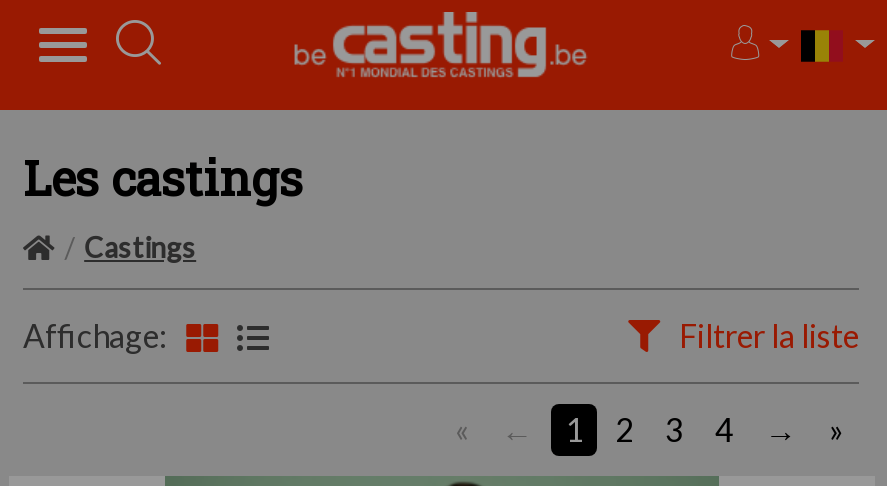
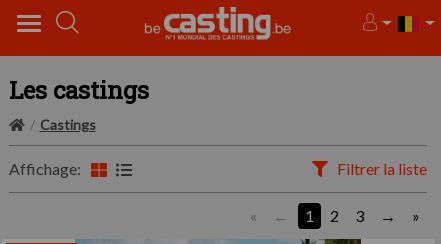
[715,410,733,448] 4 -> none

